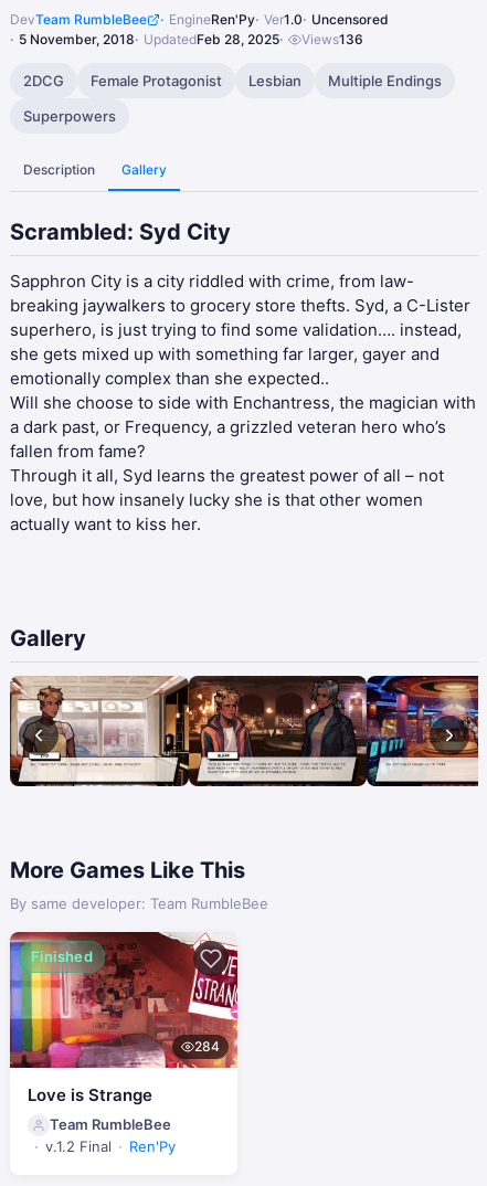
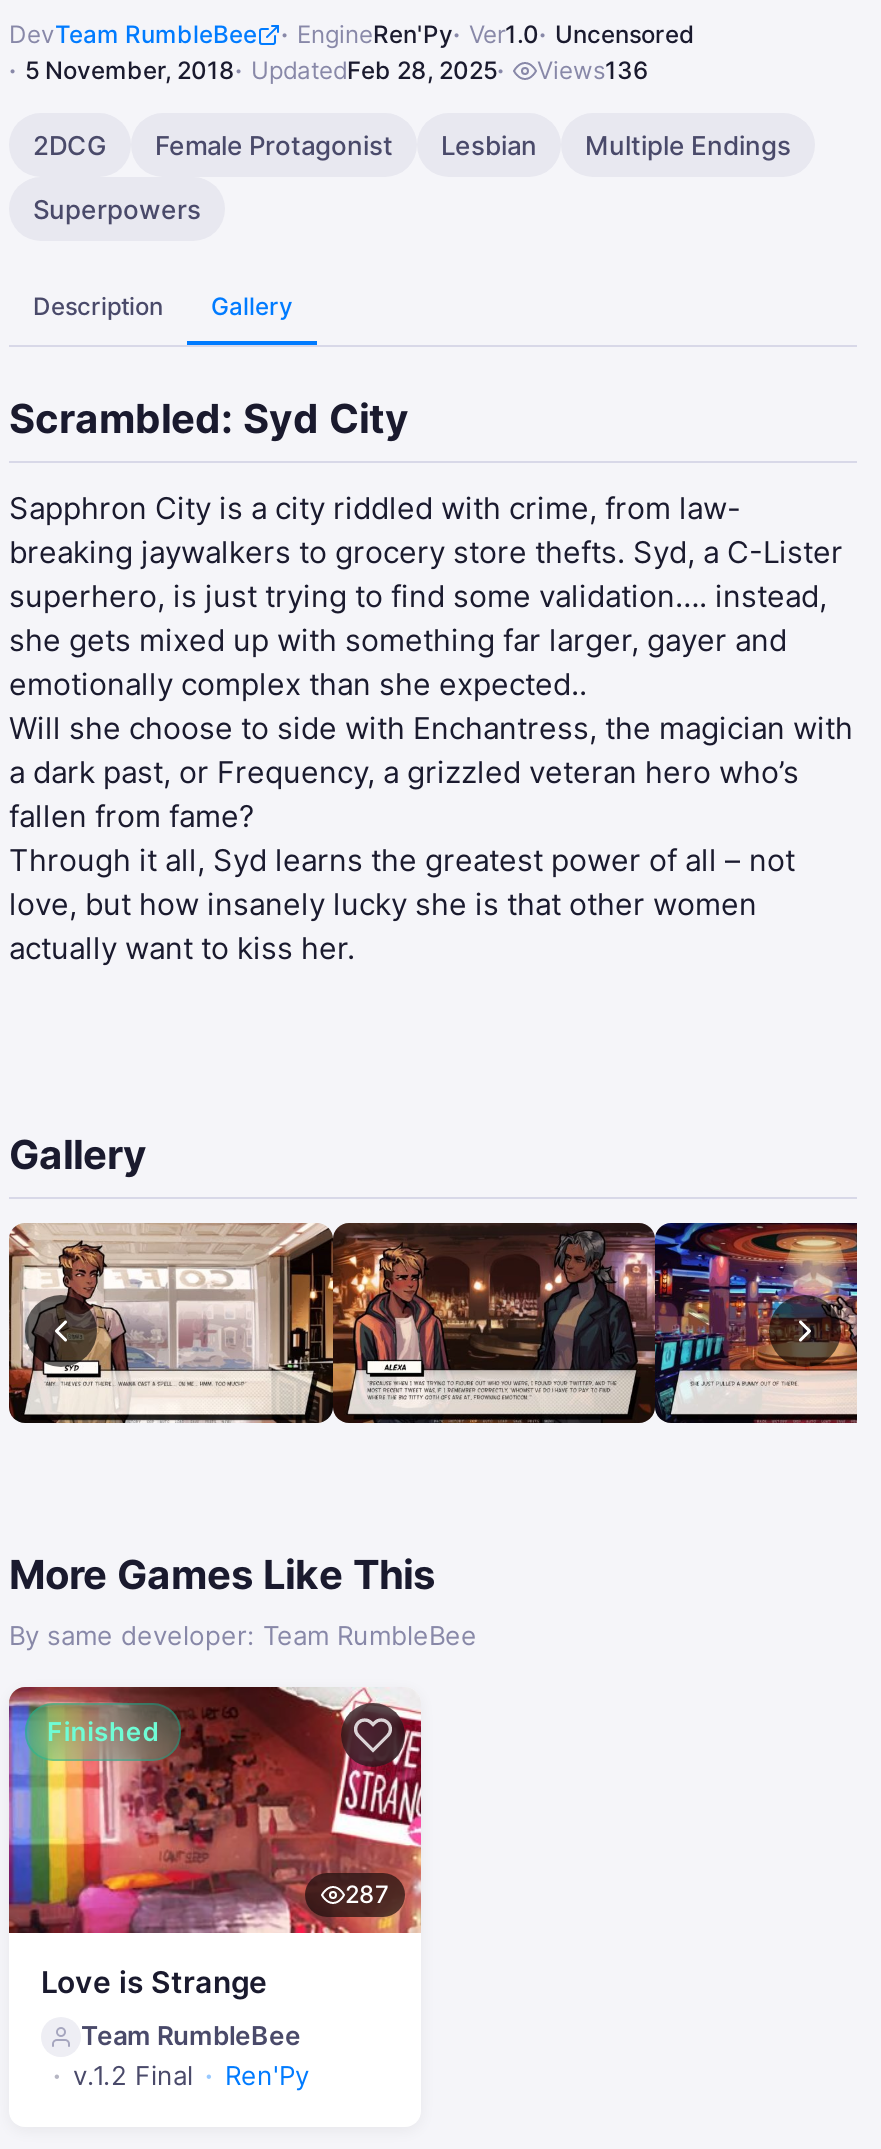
[194,1038,220,1054] 284 -> [345,1878,389,1908] 287

